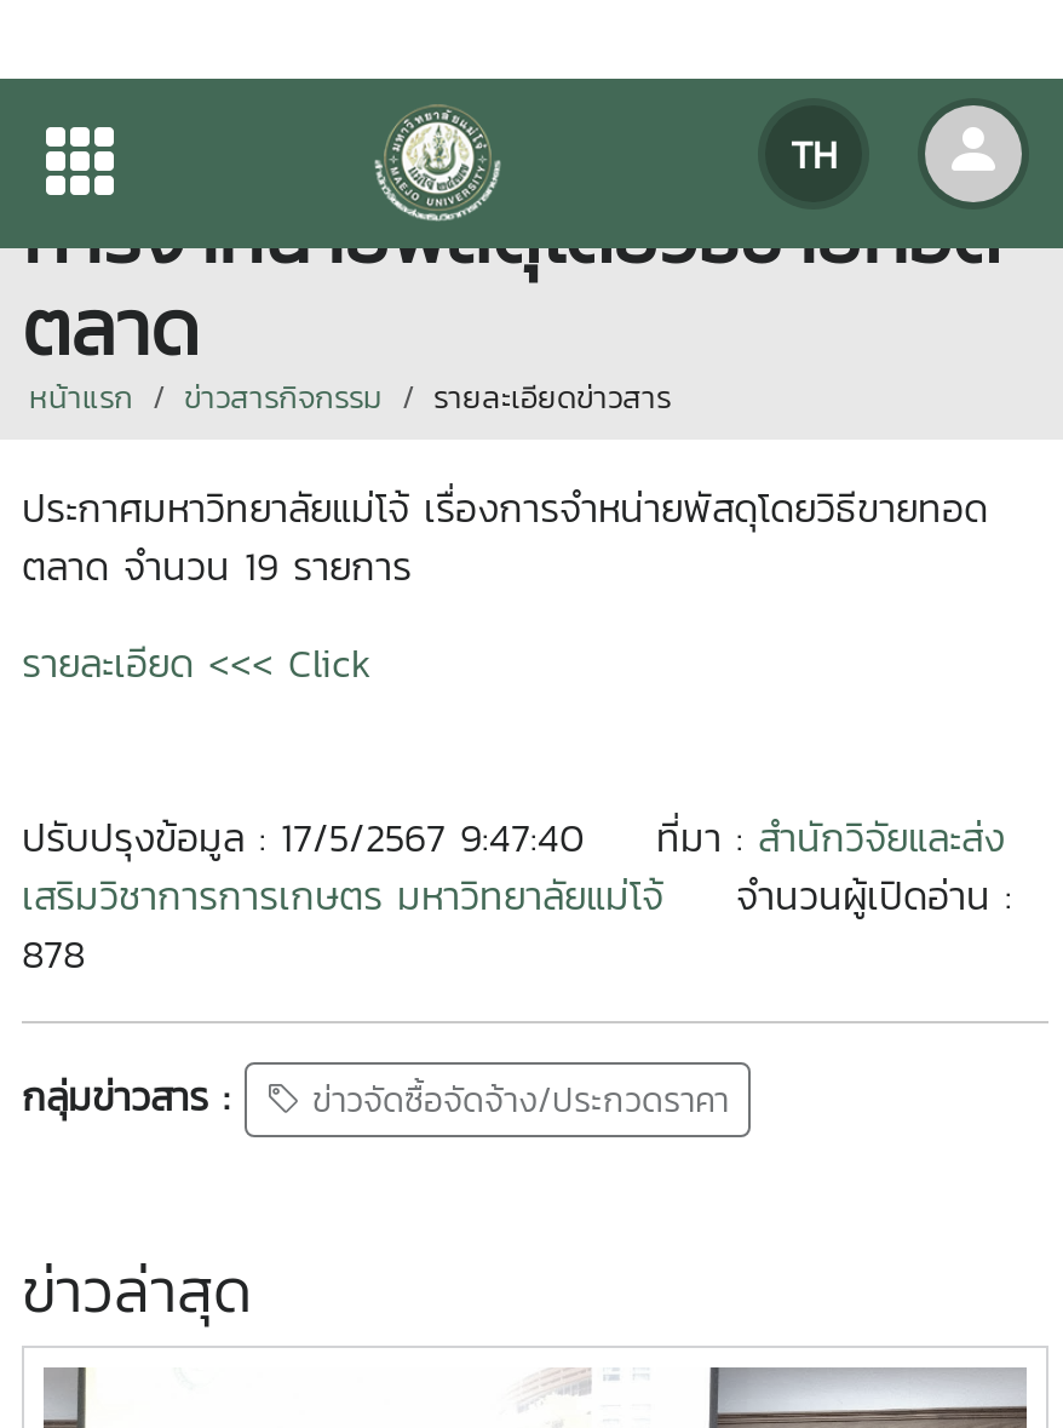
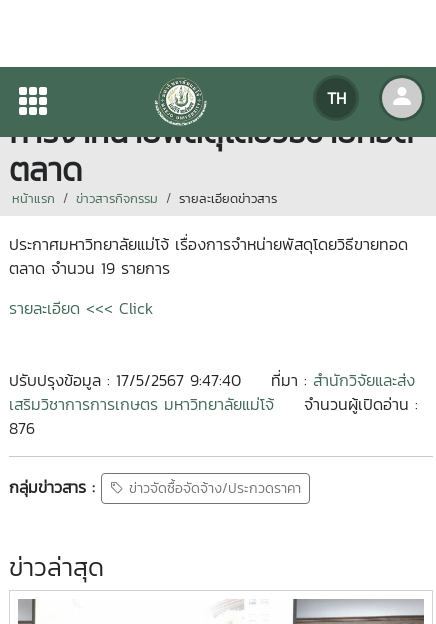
[22,924,85,982] 878 -> [9,416,35,440] 876

